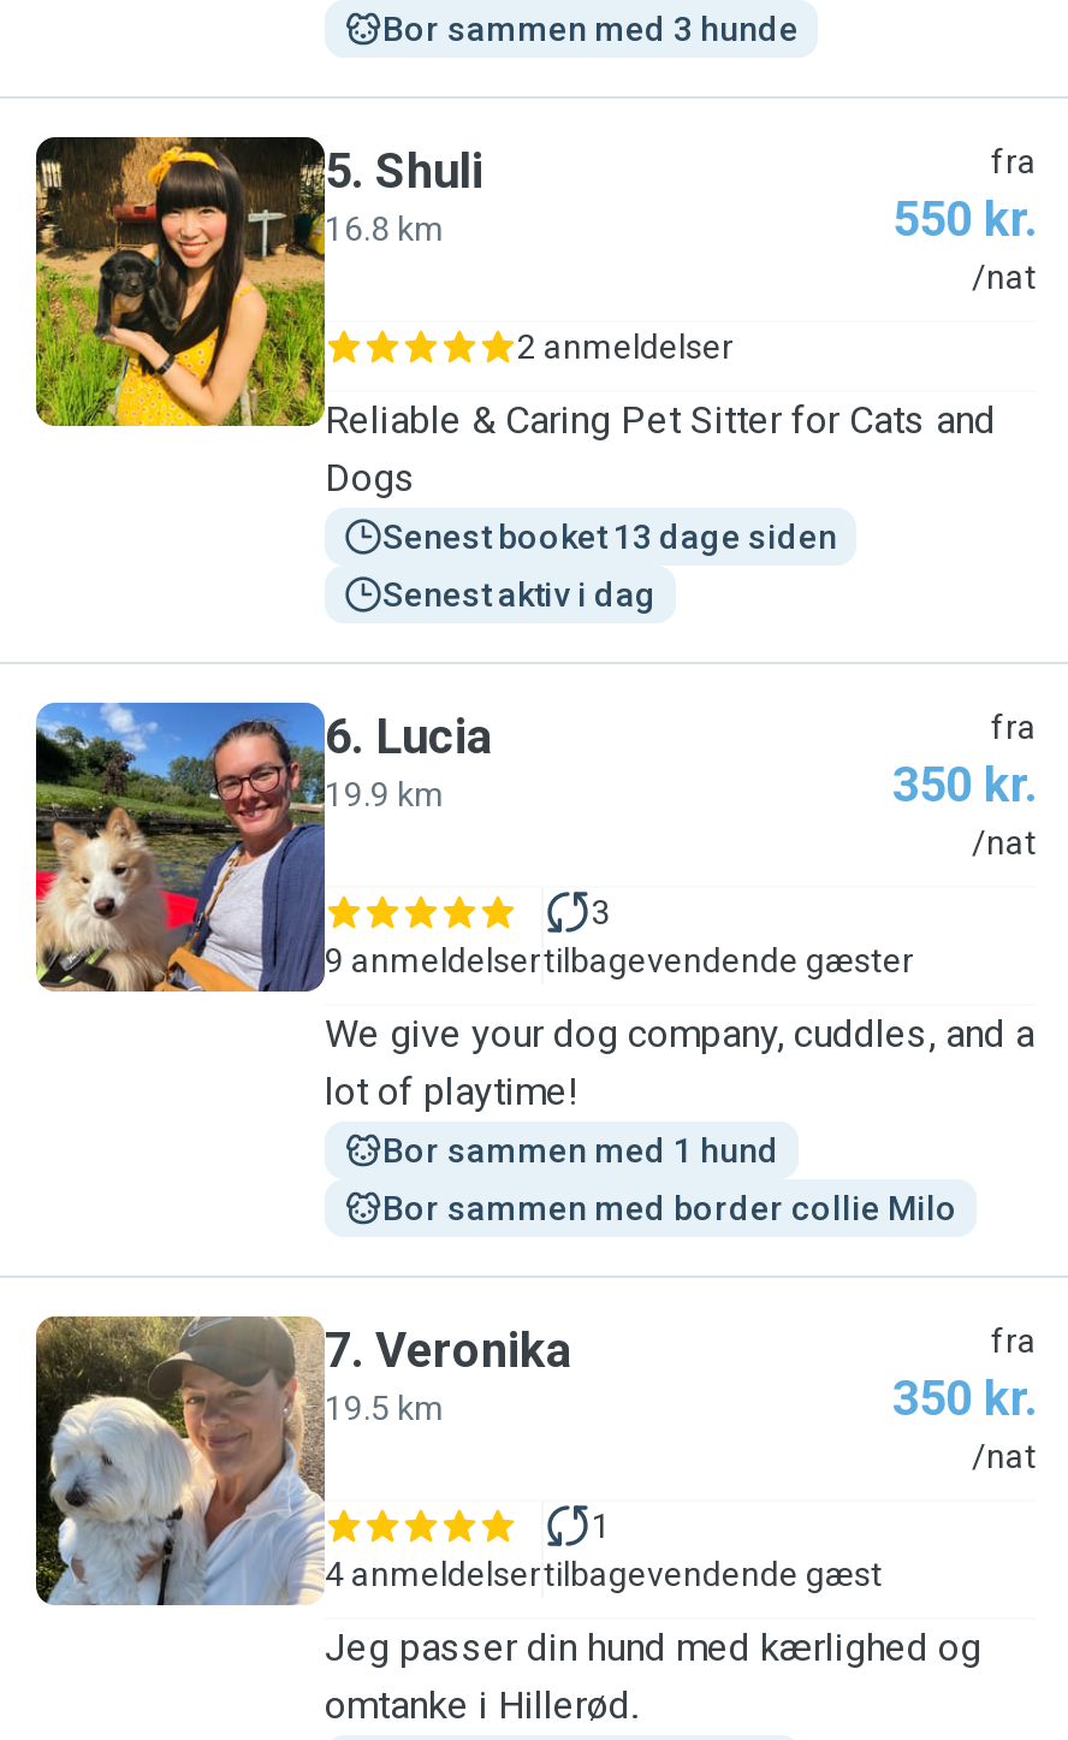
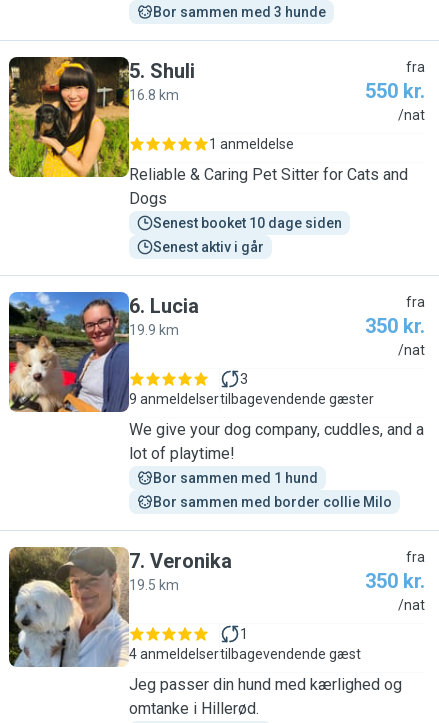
[517,327,734,366] 2 anmeldelser -> [209,136,294,152] 1 anmeldelse
[382,517,837,556] Senest booket 13 dage siden -> [153,215,342,231] Senest booket 10 dage siden
[382,575,657,614] Senest aktiv i dag -> [153,239,264,255] Senest aktiv i går

